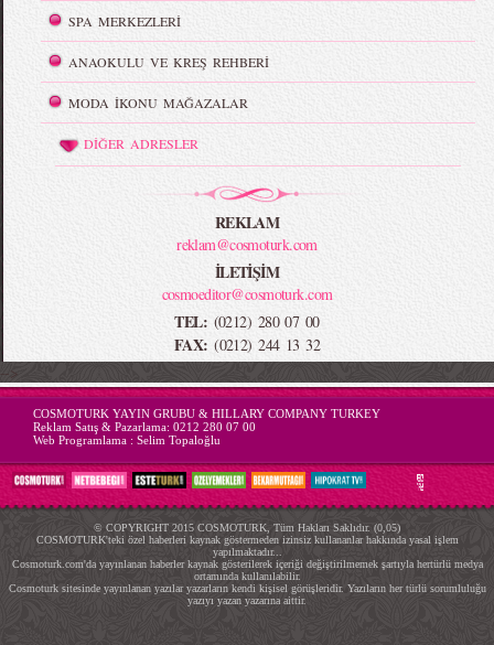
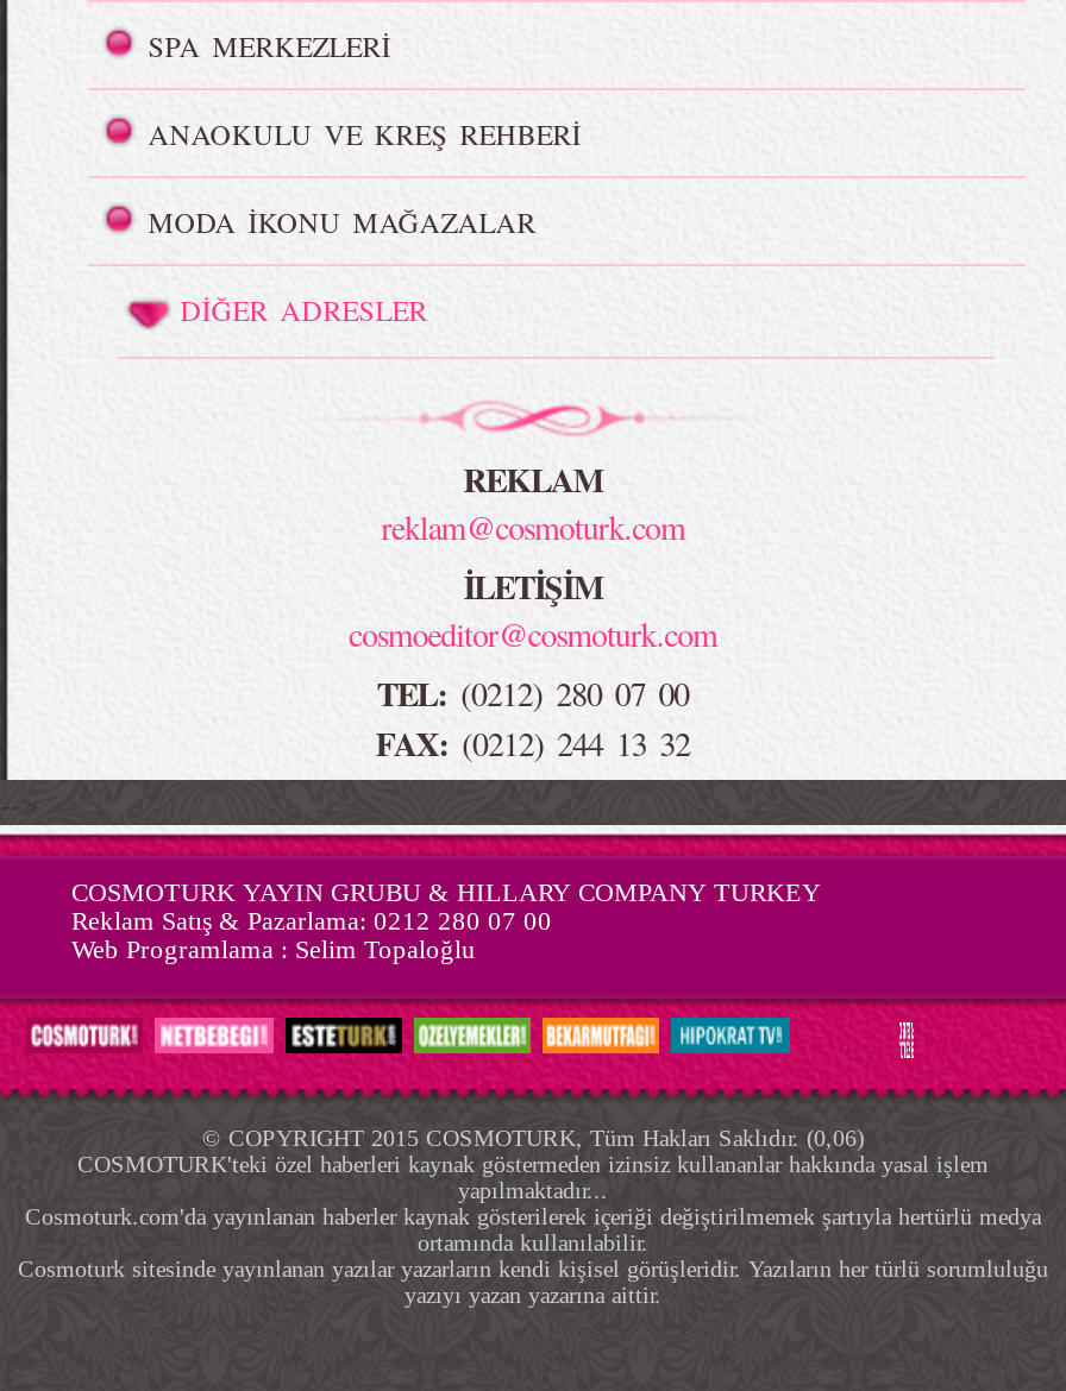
[94,521,400,533] © COPYRIGHT 2015 COSMOTURK, Tüm Hakları Saklıdır. (0,05) -> [202,1124,864,1150] © COPYRIGHT 2015 COSMOTURK, Tüm Hakları Saklıdır. (0,06)

